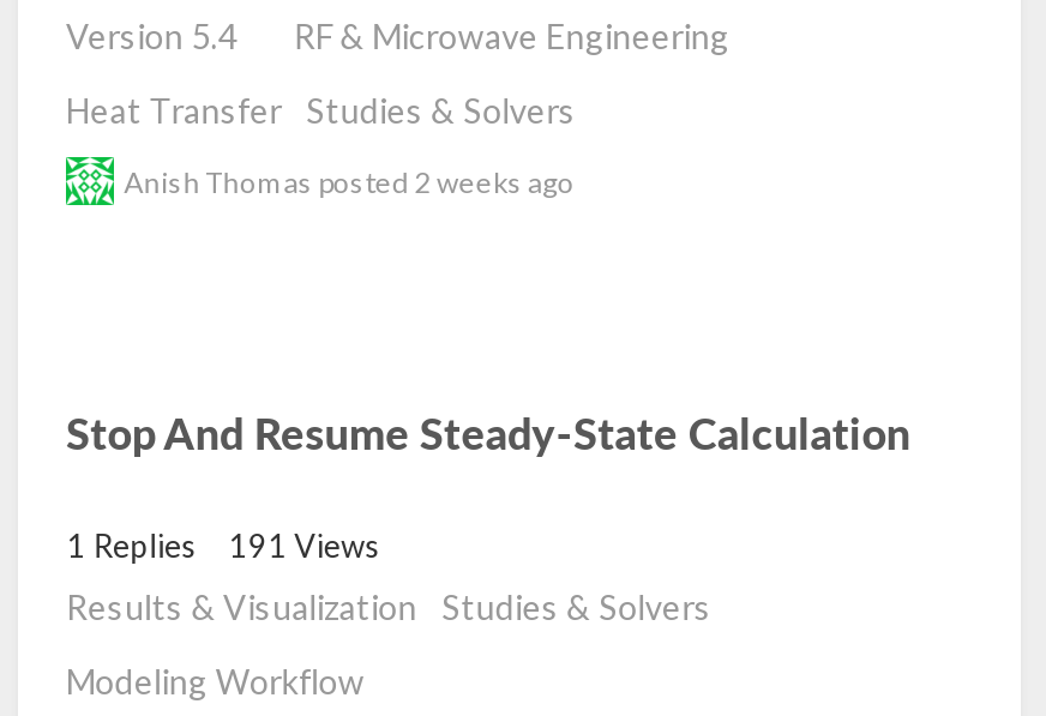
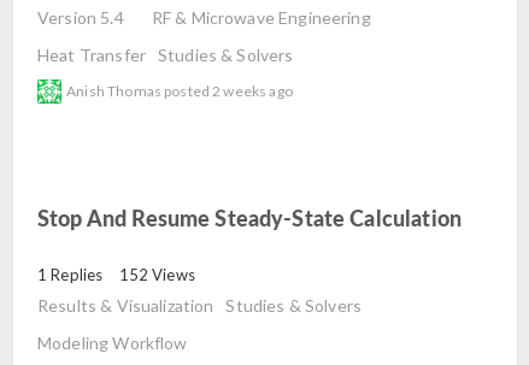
[66,527,380,566] 1 Replies 191 Views -> [37,265,195,284] 1 Replies 152 Views

